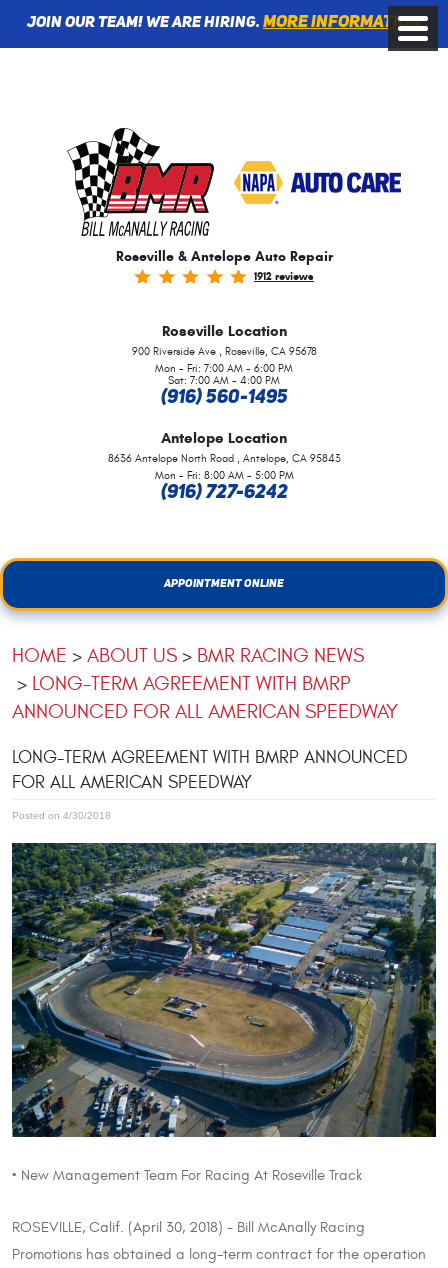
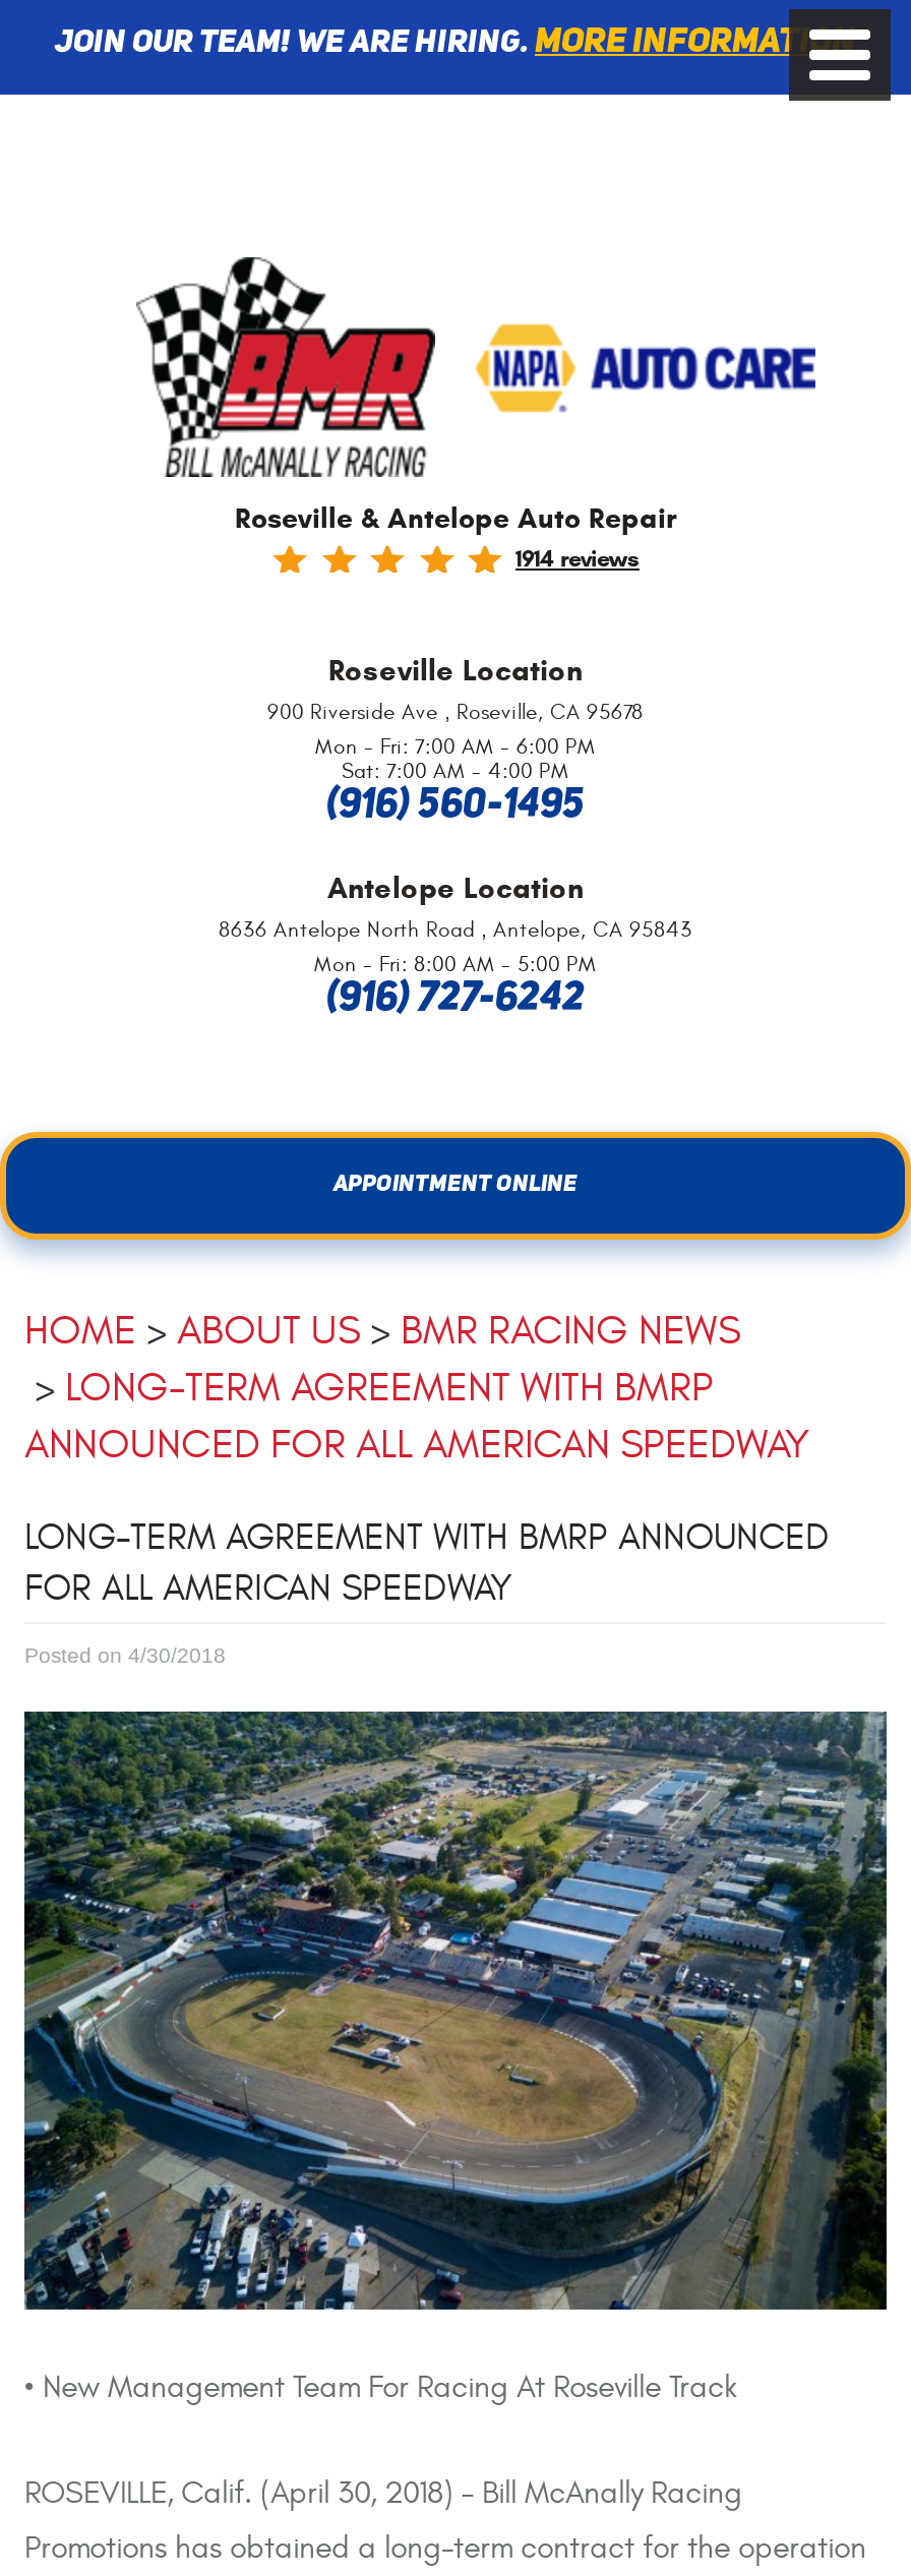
[254,269,314,283] 1912 reviews -> [515,544,640,573] 1914 reviews

